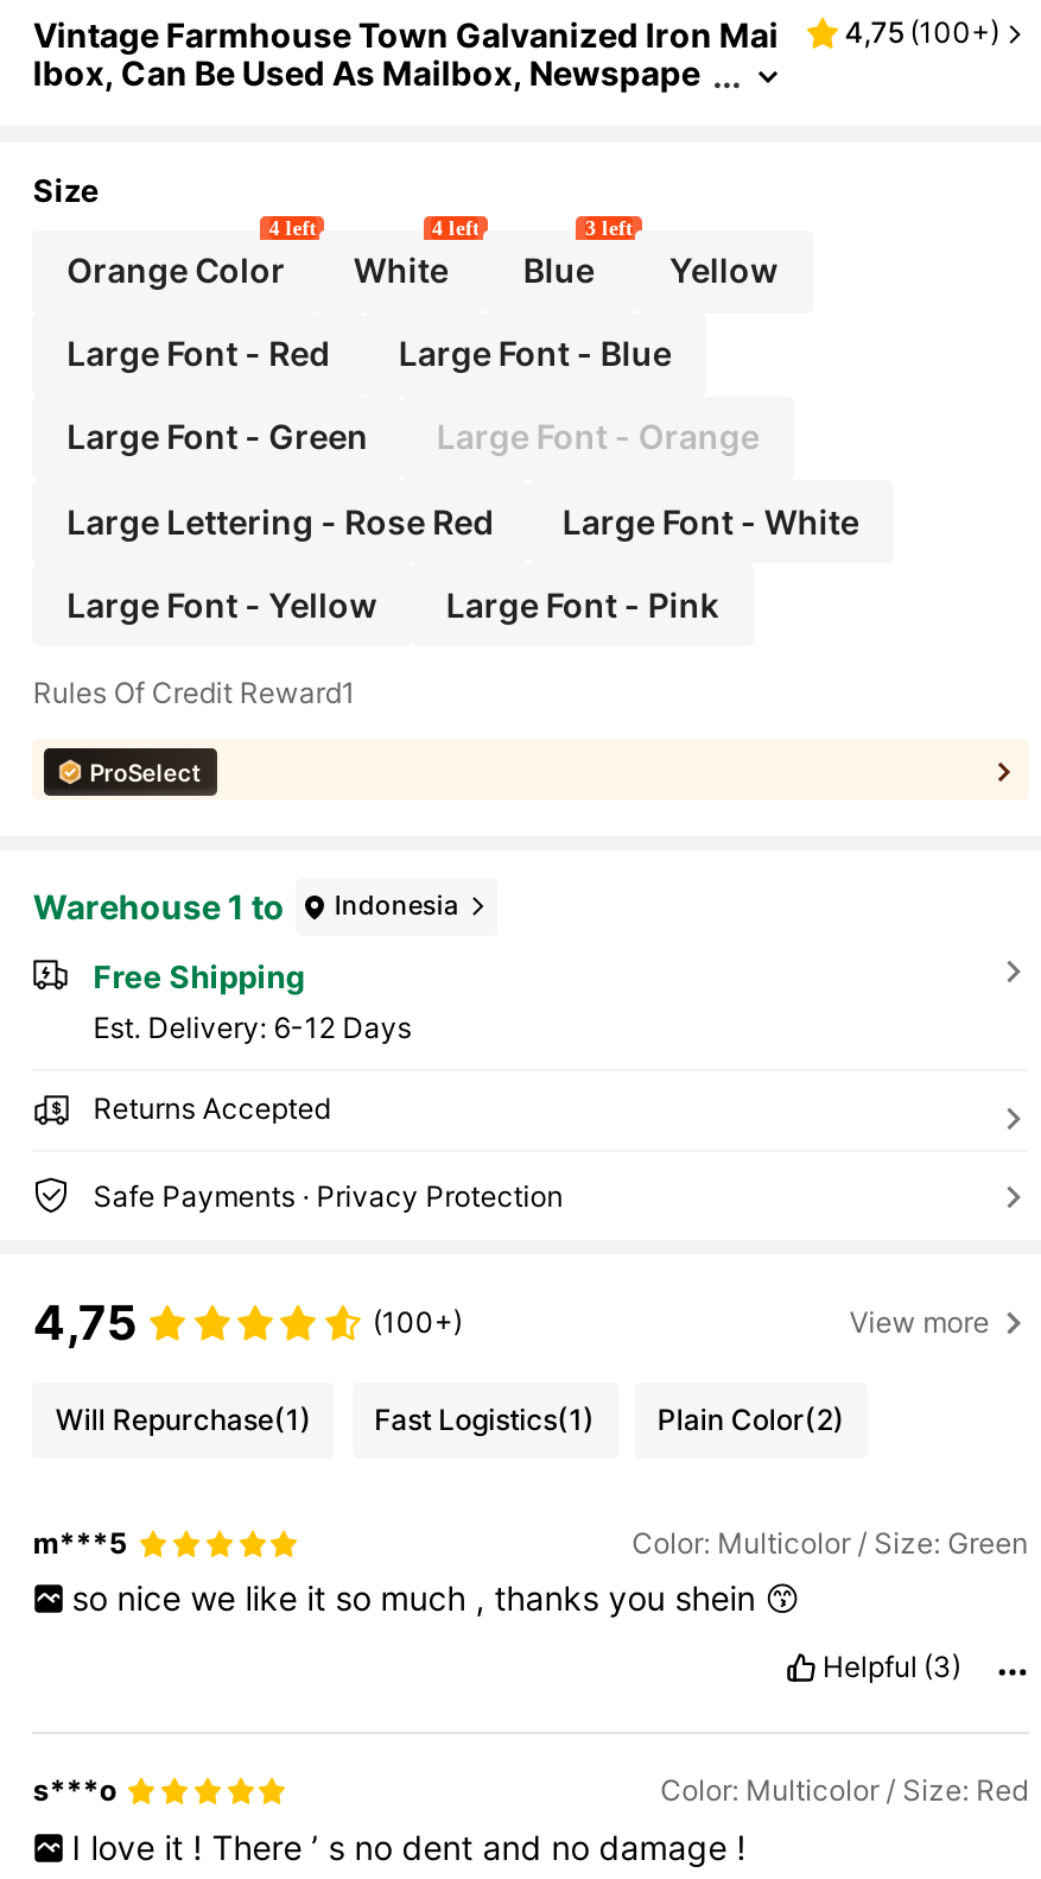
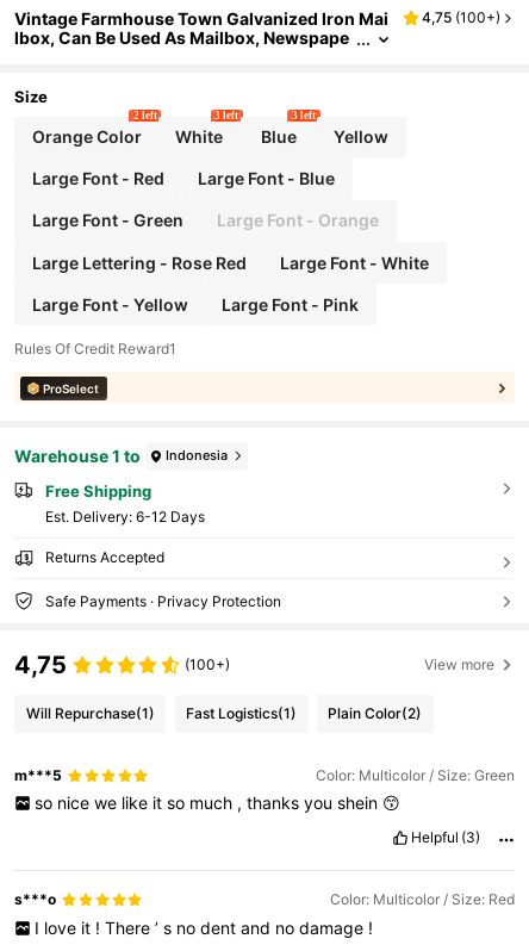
[269,215,316,239] 4 left -> [133,109,157,121] 2 left
[432,215,479,239] 4 left -> [215,109,239,121] 3 left

